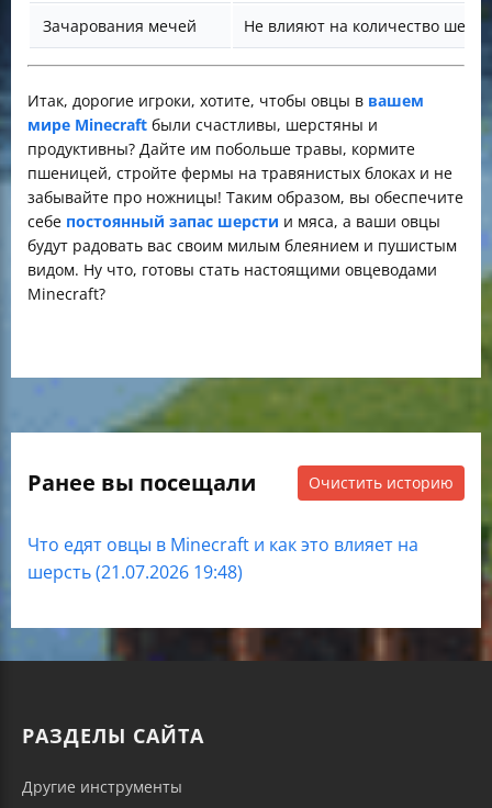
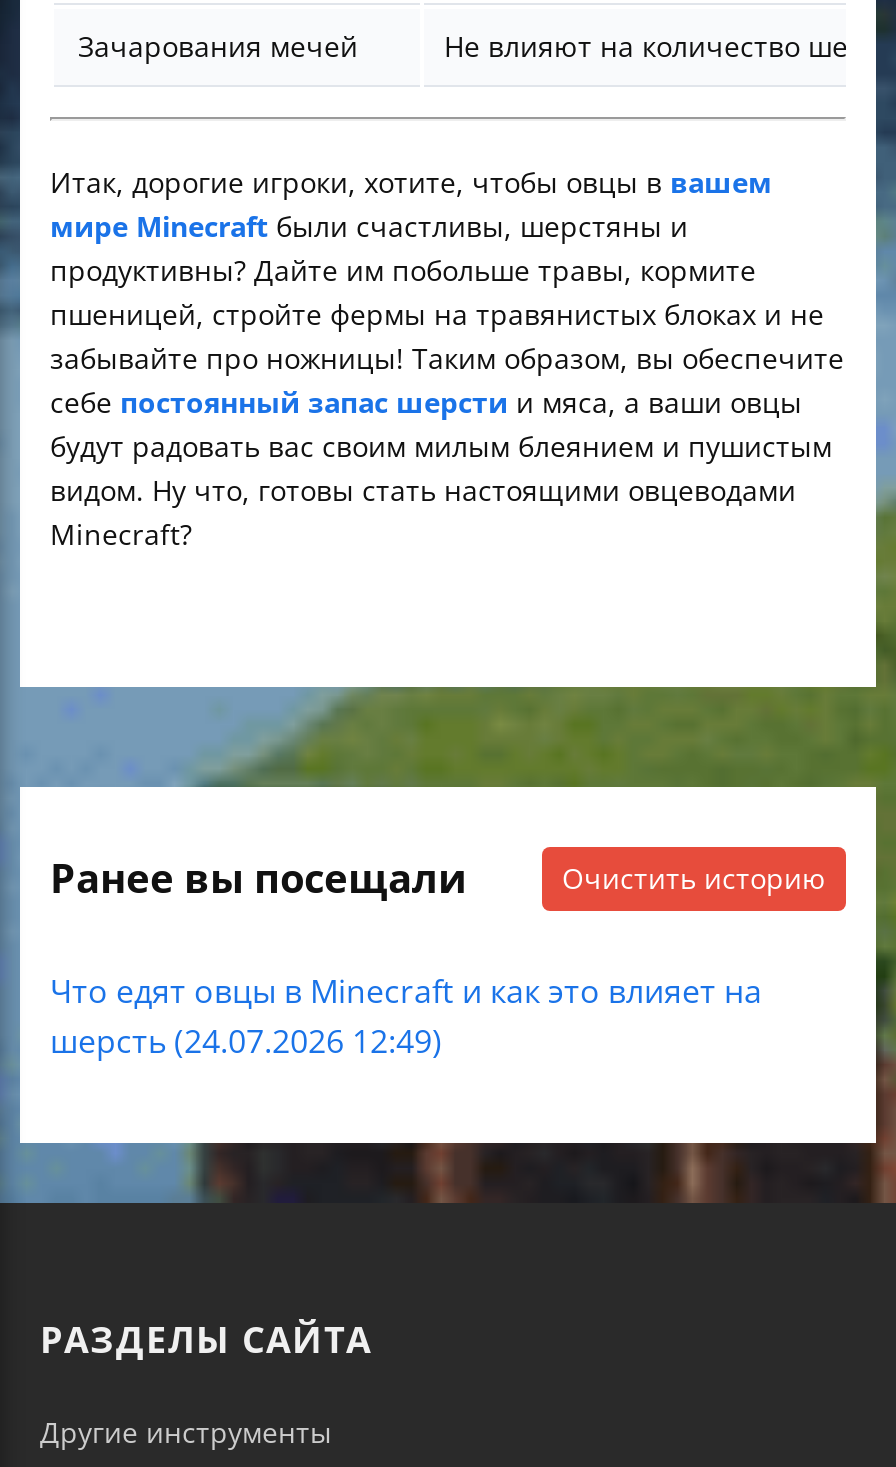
[27,560,243,584] шерсть (21.07.2026 19:48) -> [50,1019,442,1063] шерсть (24.07.2026 12:49)

